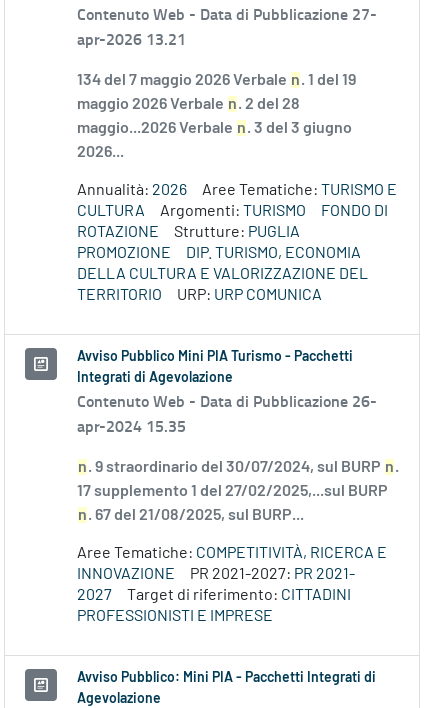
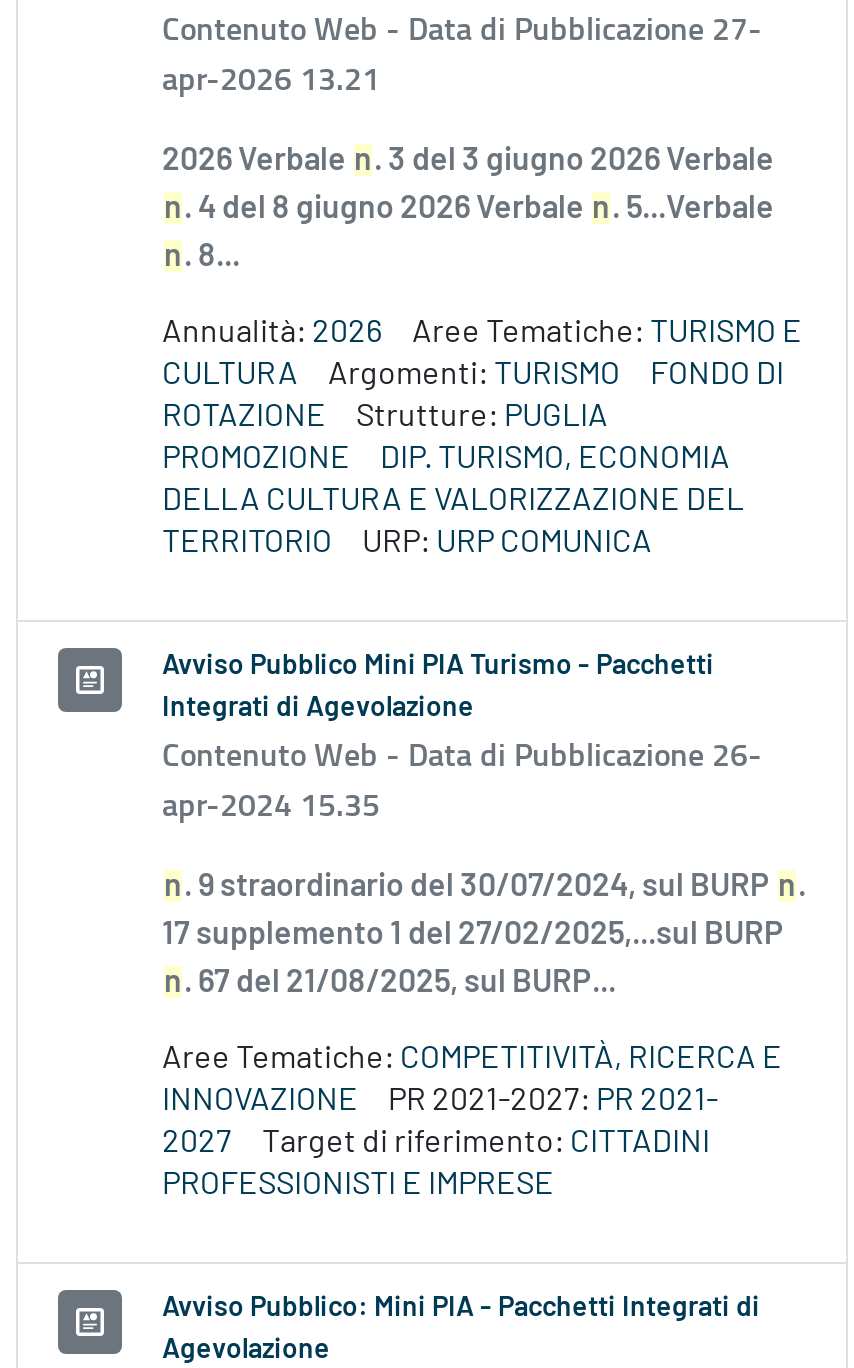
[77,72,356,160] 134 del 7 maggio 2026 Verbale n. 1 del 19 | maggio 2026 Verbale n. 2 del 28 | maggio...2026 Verbale n. 3 del 3 giugno | 2026... -> [162,145,774,273] 2026 Verbale n. 3 del 3 giugno 2026 Verbale | n. 4 del 8 giugno 2026 Verbale n. 5...Verbale | n. 8...

